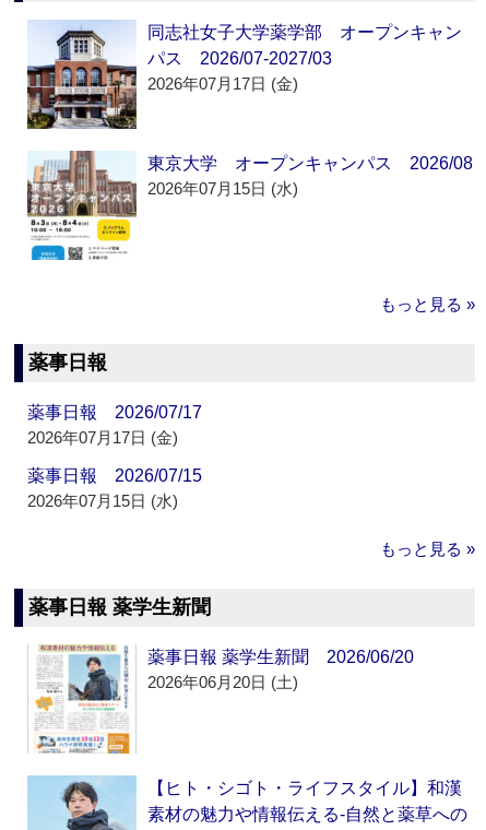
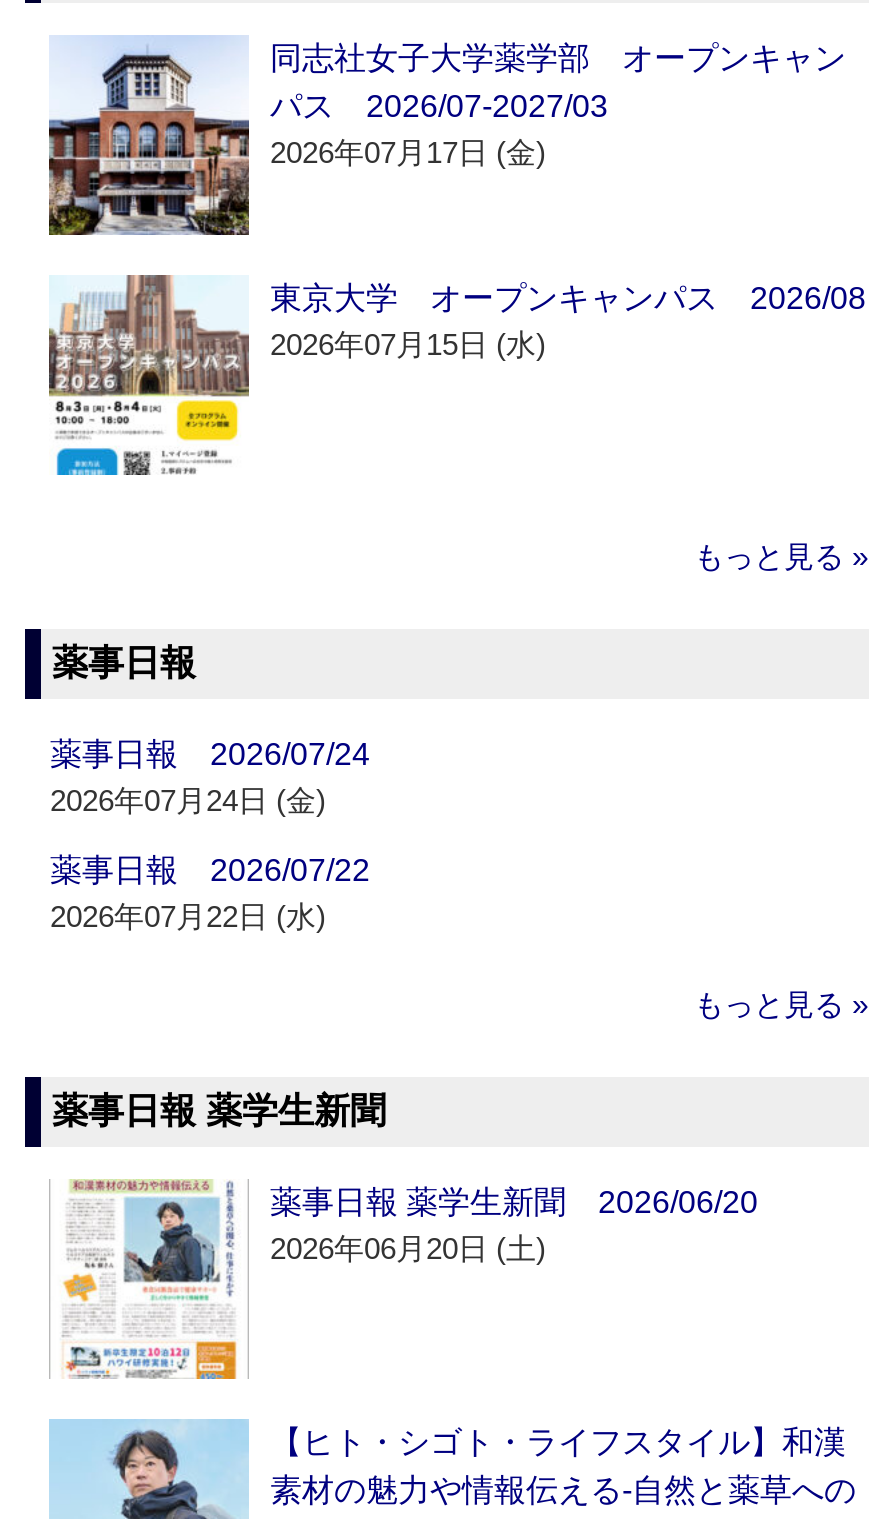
[28,403,202,422] 薬事日報 2026/07/17 -> [50,738,370,772] 薬事日報 2026/07/24
[28,429,178,447] 2026年07月17日 (金) -> [50,784,326,818] 2026年07月24日 (金)
[28,467,202,485] 薬事日報 2026/07/15 -> [50,854,370,888] 薬事日報 2026/07/22
[28,492,178,510] 2026年07月15日 (水) -> [50,900,326,934] 2026年07月22日 (水)

